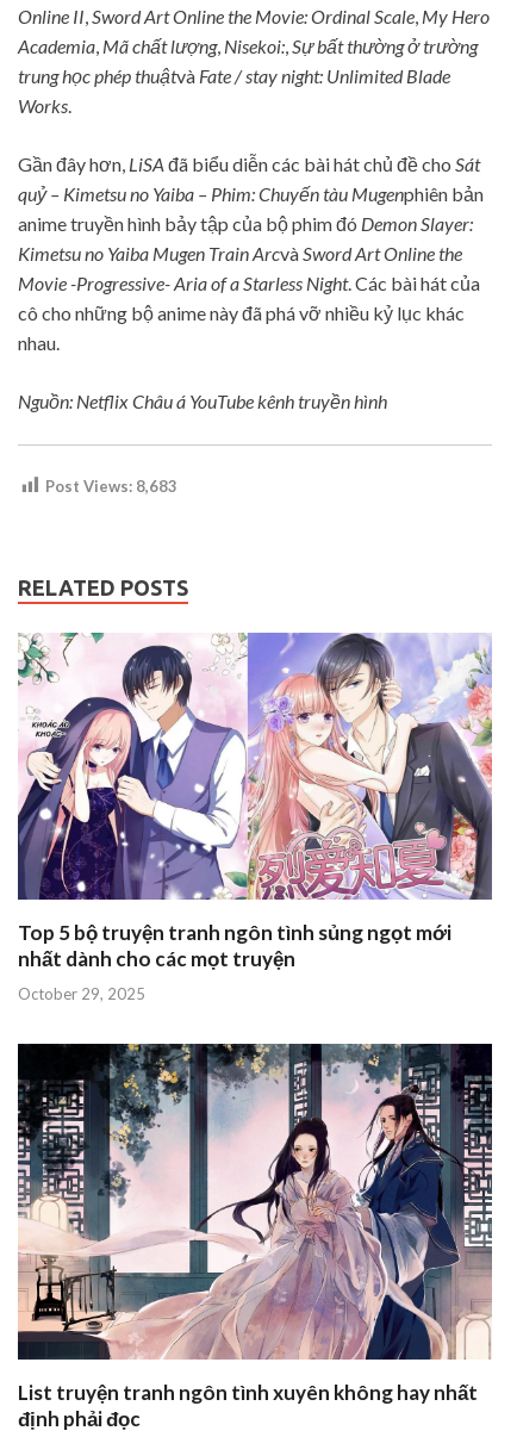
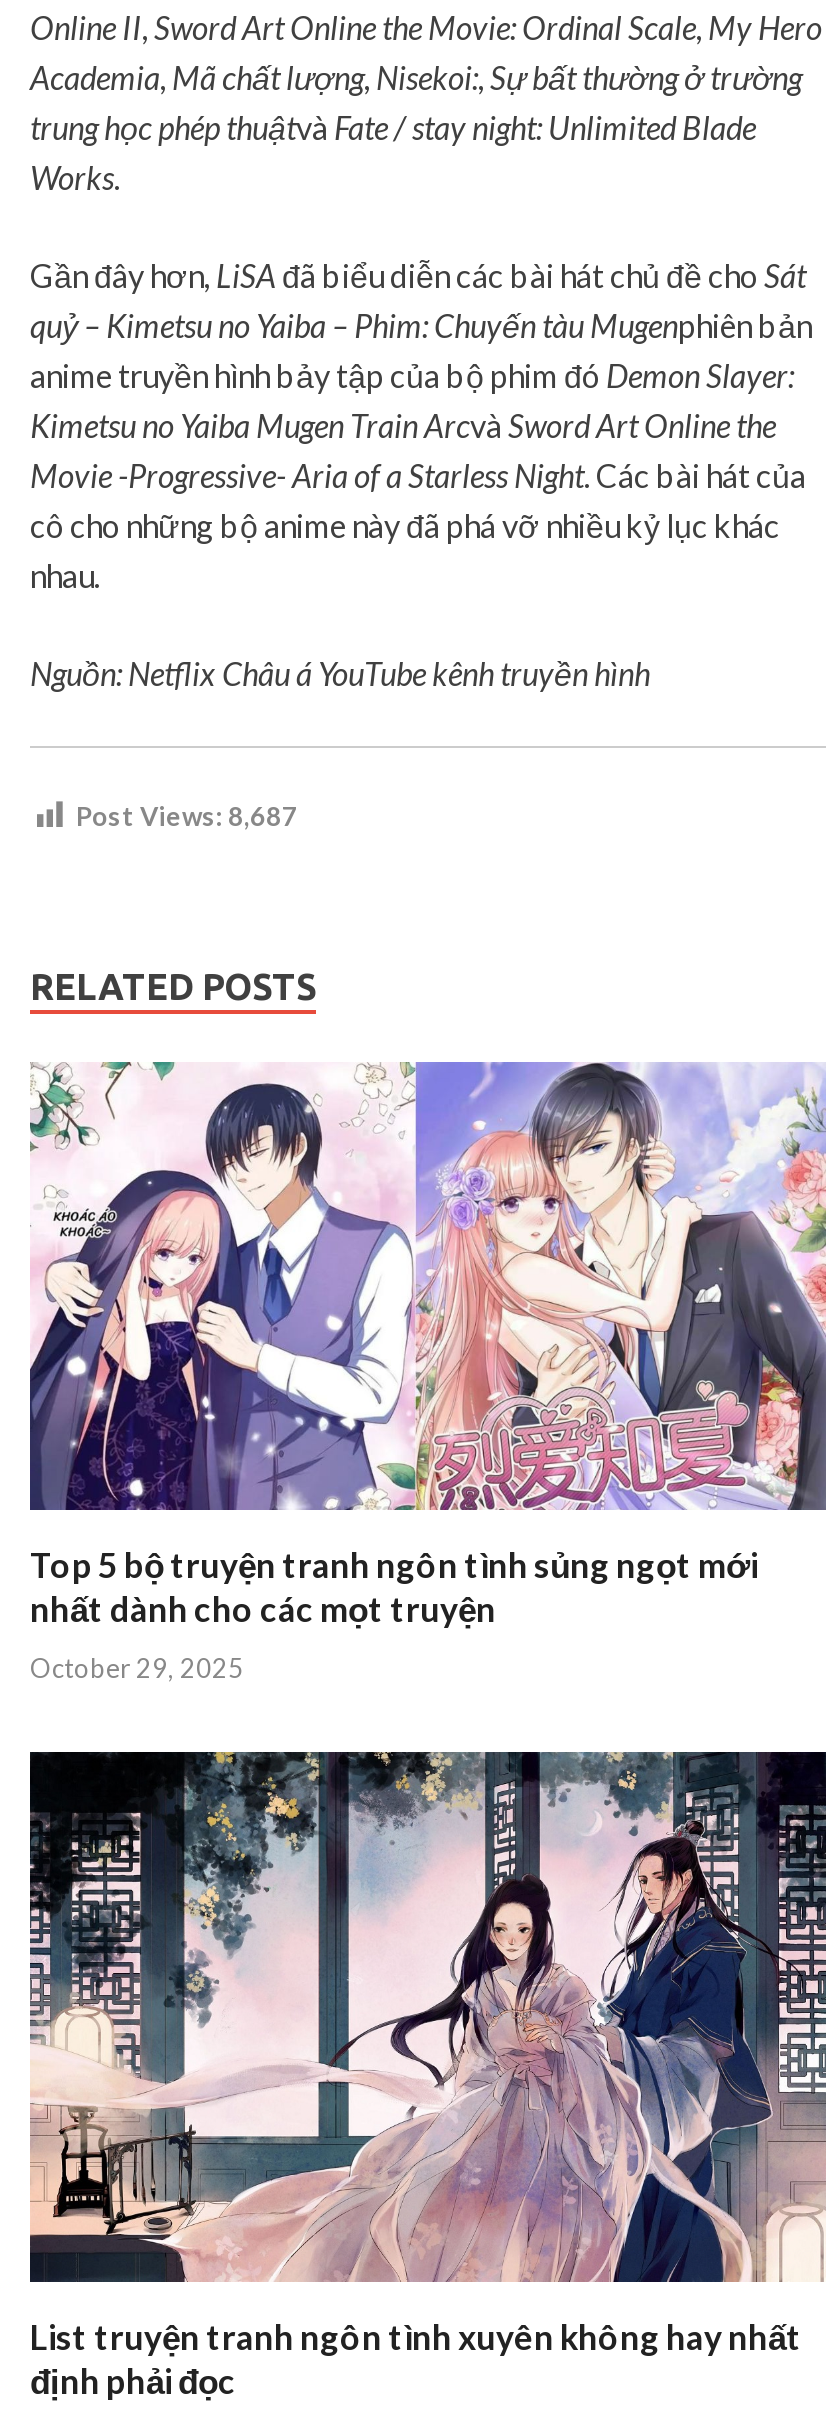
[45,476,177,495] Post Views: 8,683 -> [76,799,298,831] Post Views: 8,687

